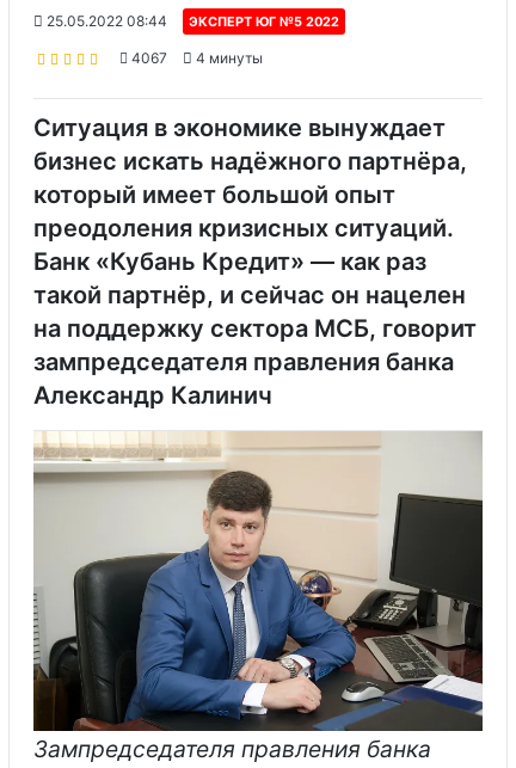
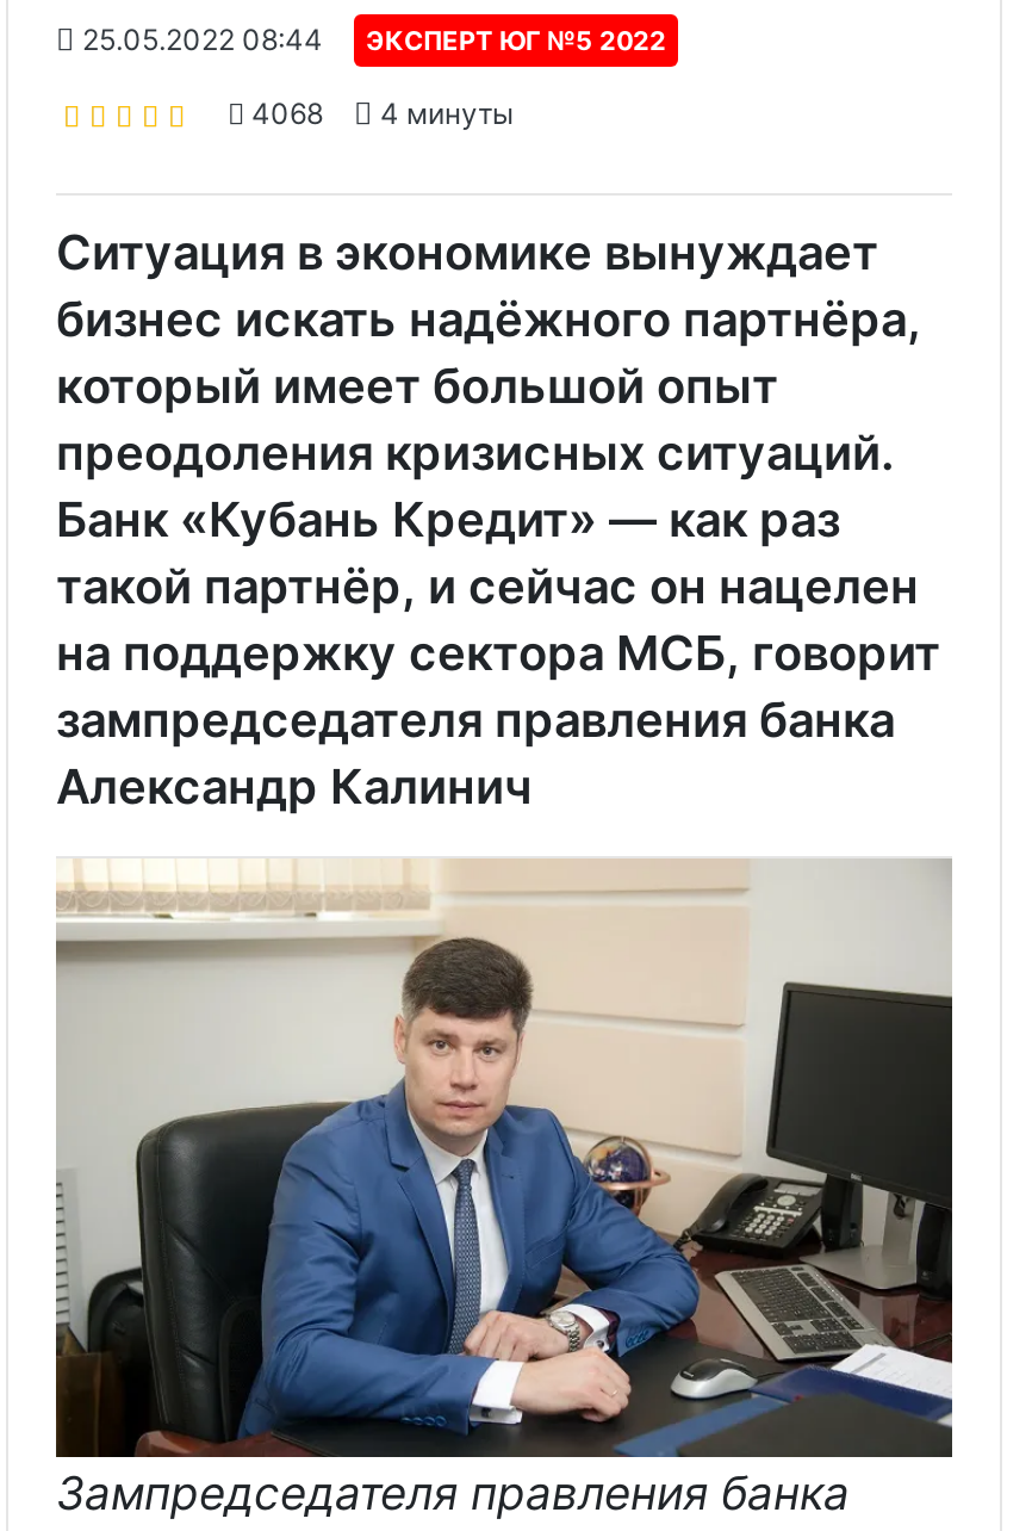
[128,49,167,67] 4067 -> [244,96,323,132] 4068

